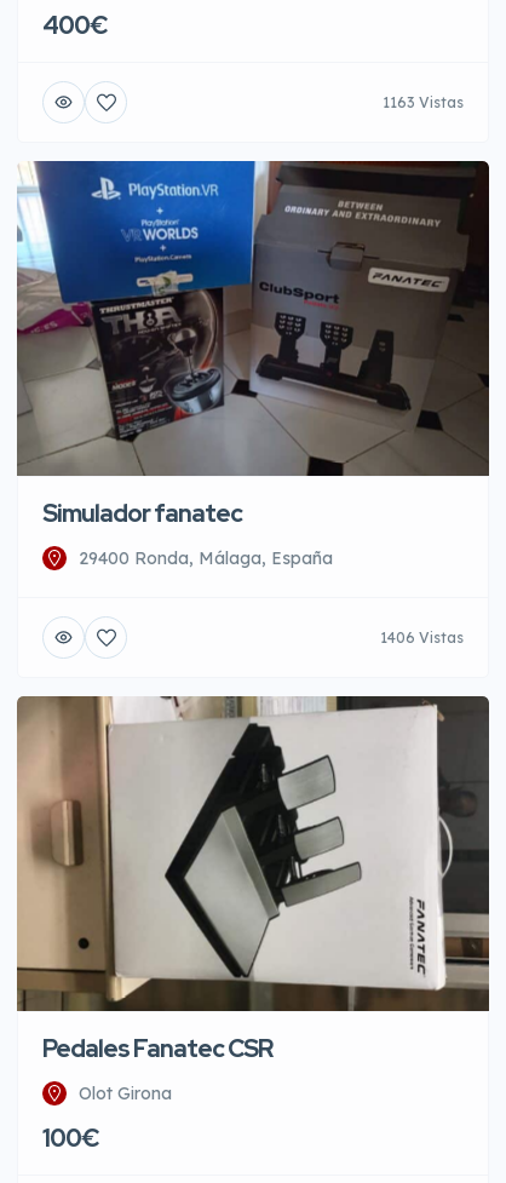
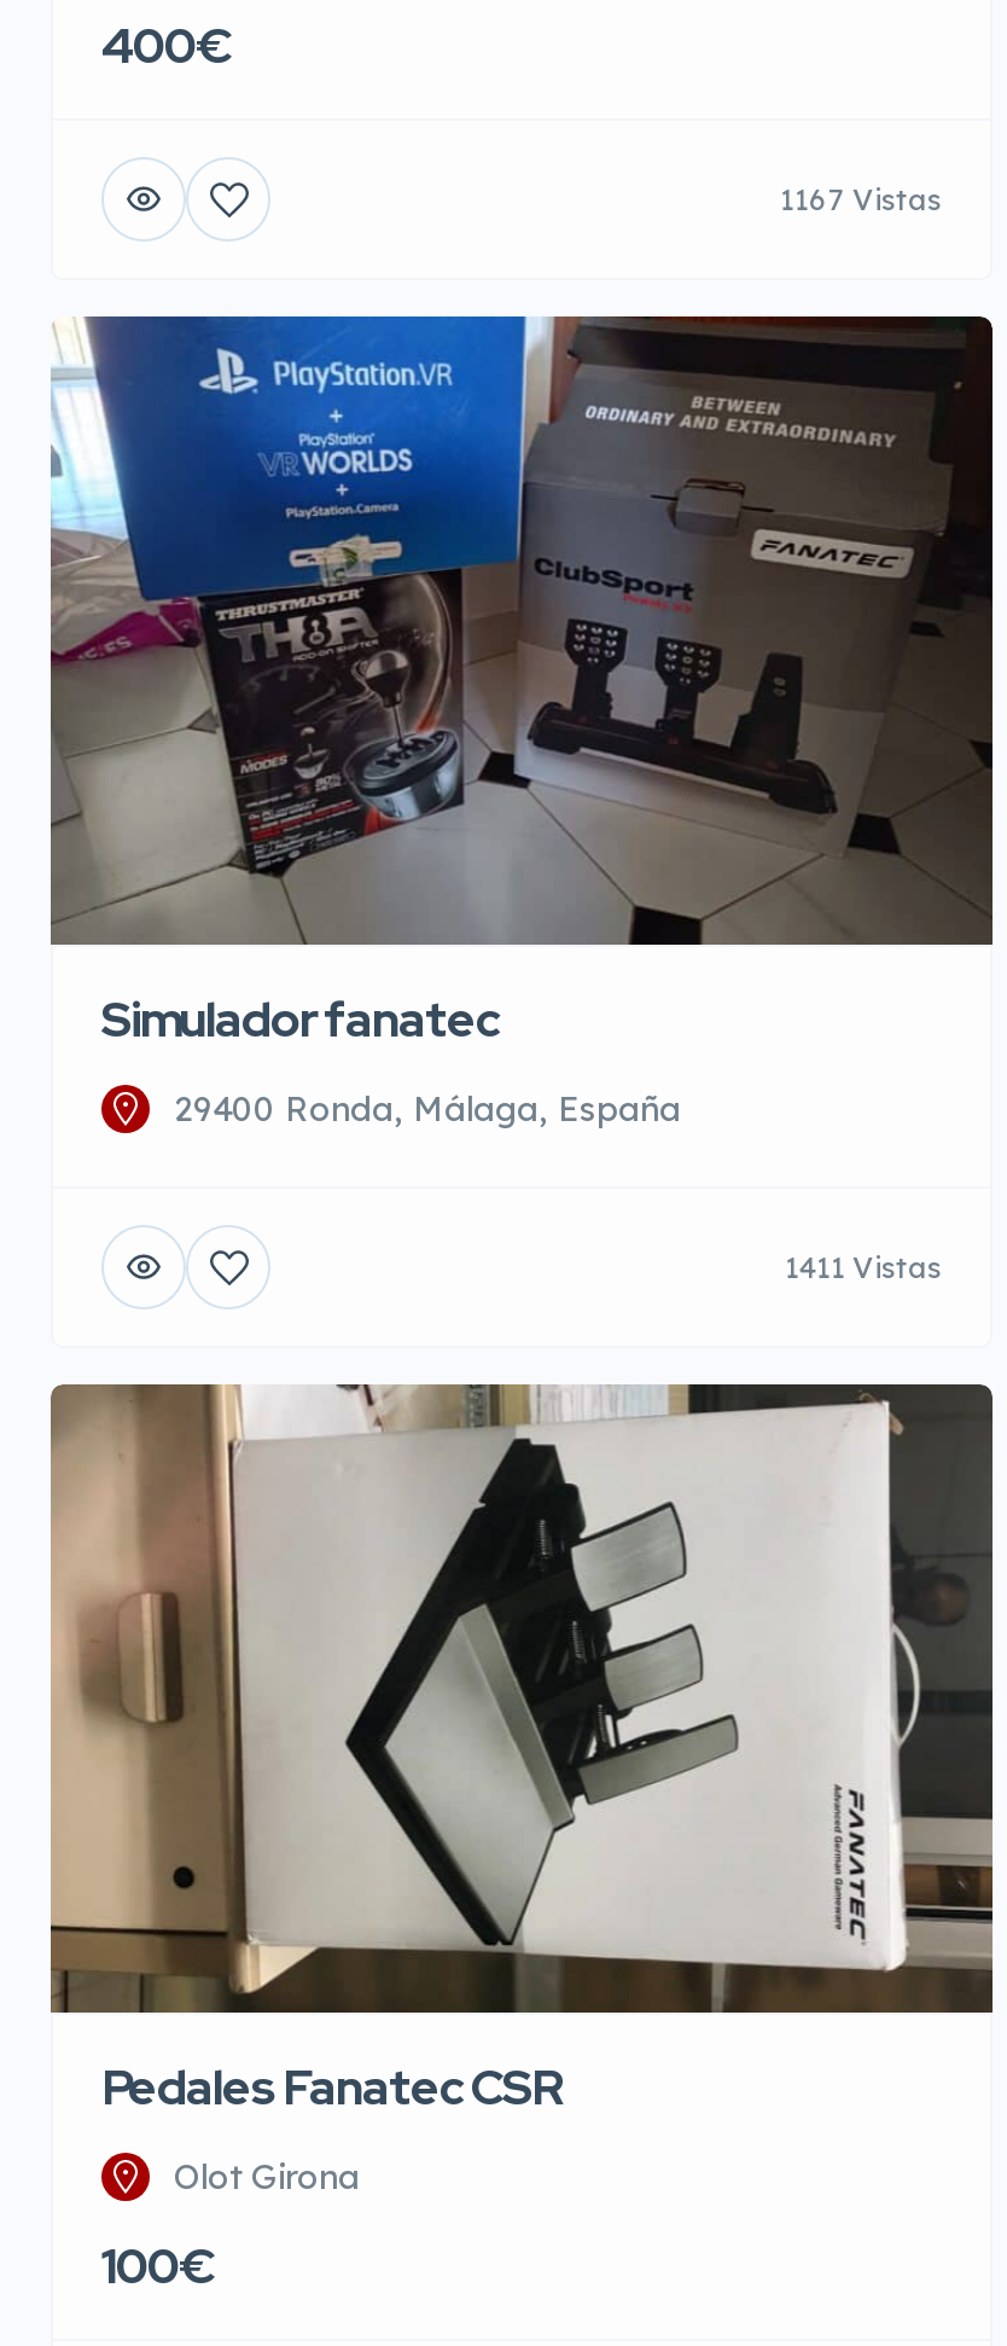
[383,93,464,111] 1163 Vistas -> [780,180,942,216] 1167 Vistas
[380,628,464,646] 1406 Vistas -> [785,1248,942,1284] 1411 Vistas

